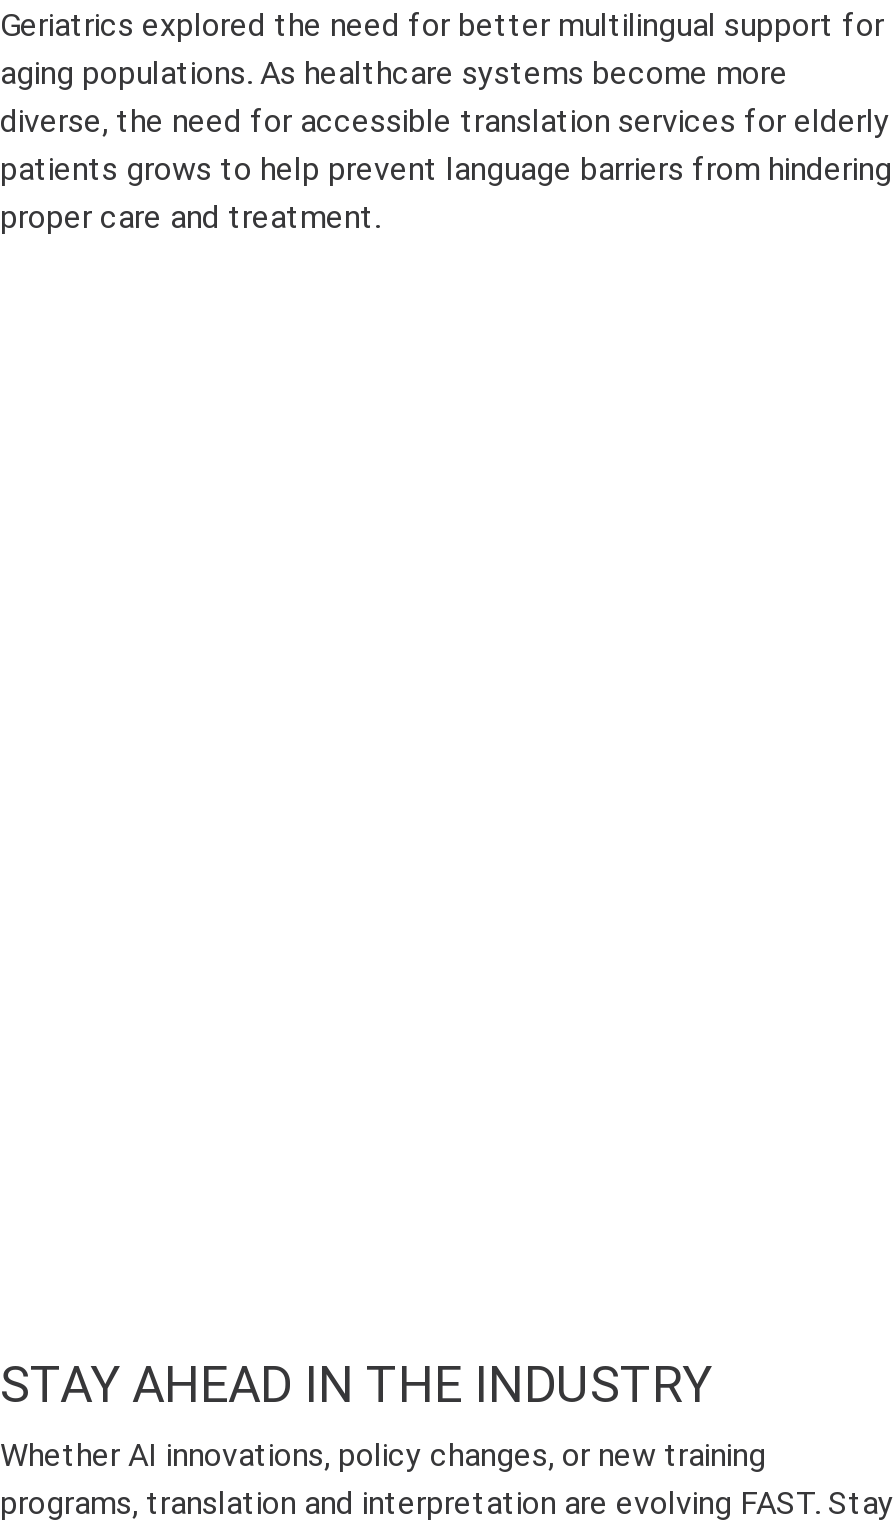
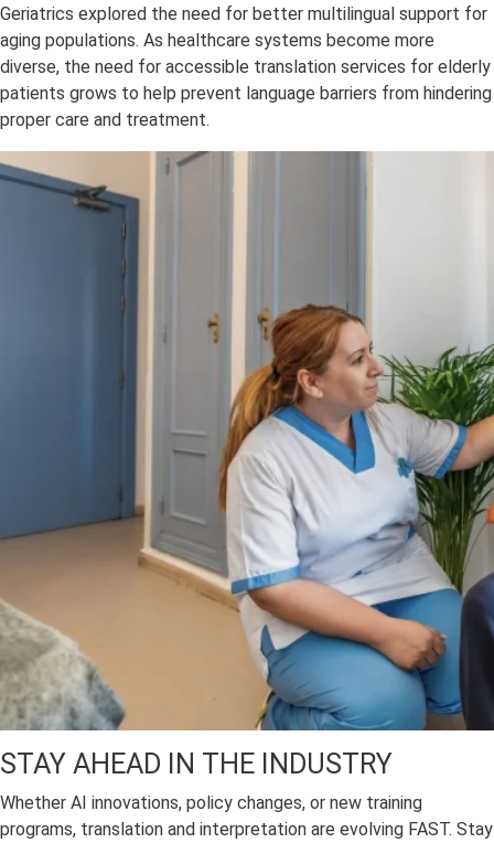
none -> [3,150,491,732] [image]

